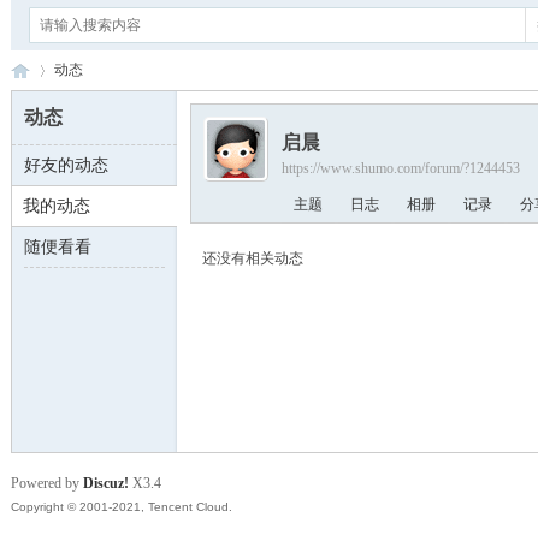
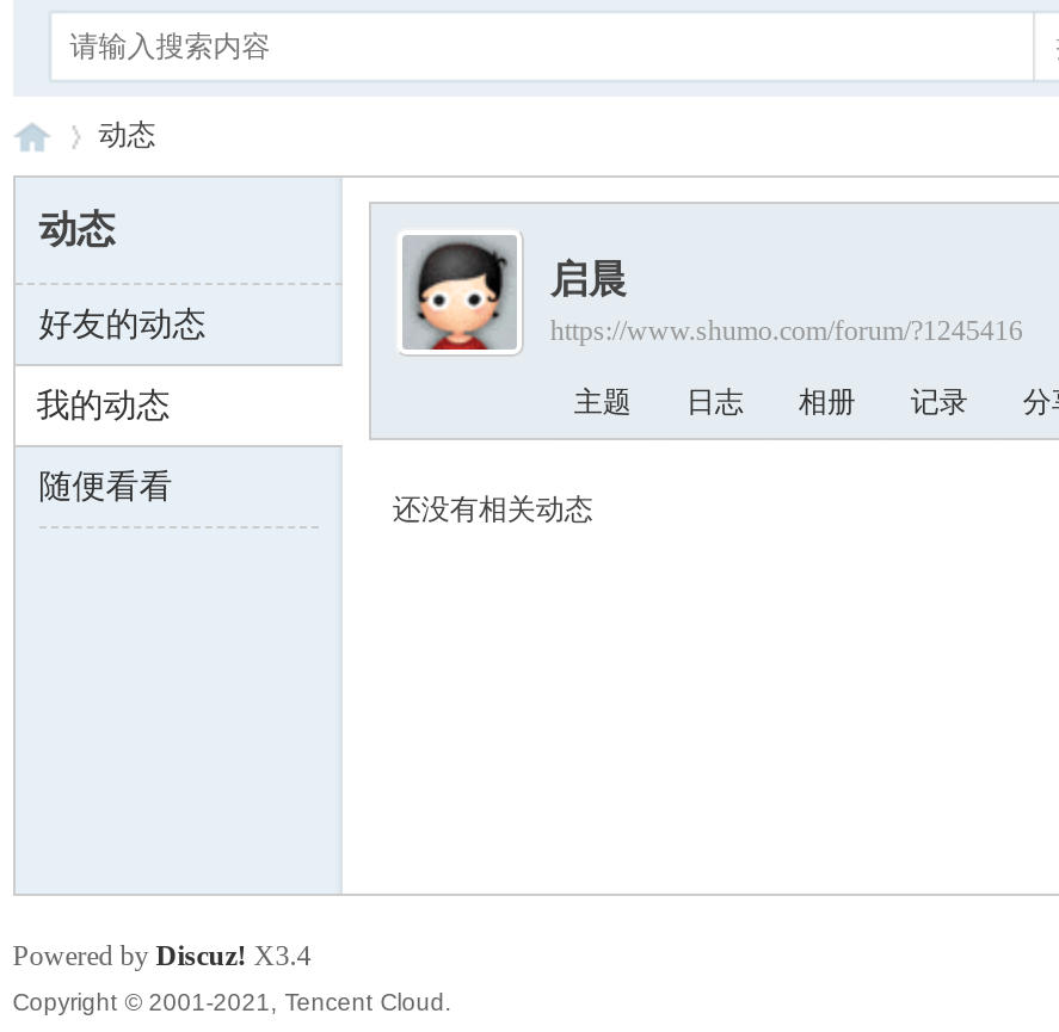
[282,160,520,177] https://www.shumo.com/forum/?1244453 -> [550,314,1023,347] https://www.shumo.com/forum/?1245416

